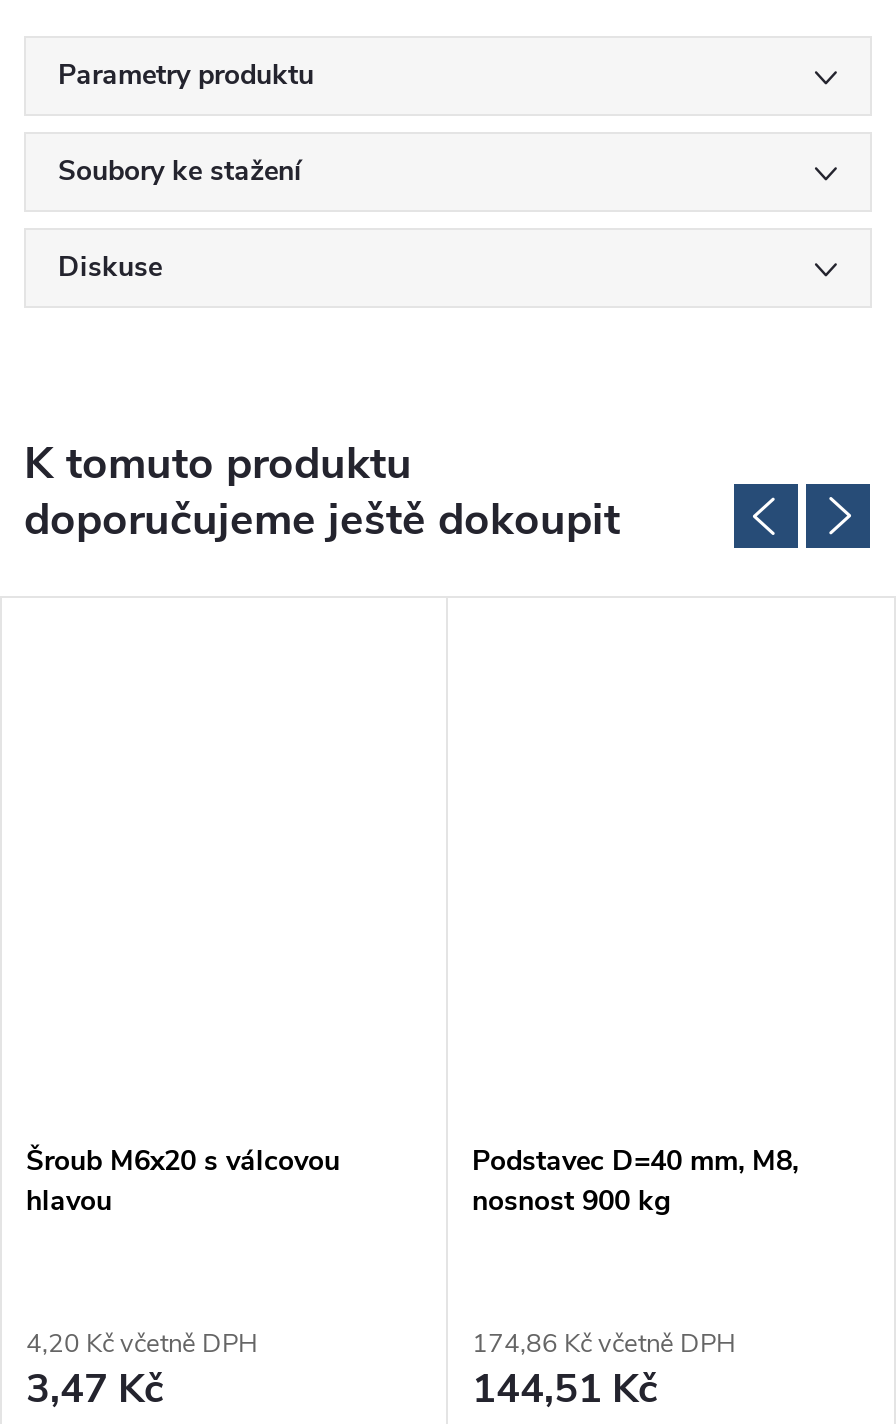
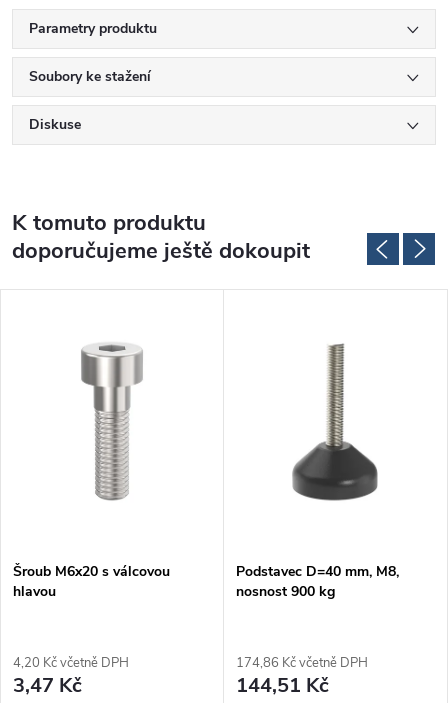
none -> [80,343,144,501] [image]
none -> [292,343,378,502] [image]

